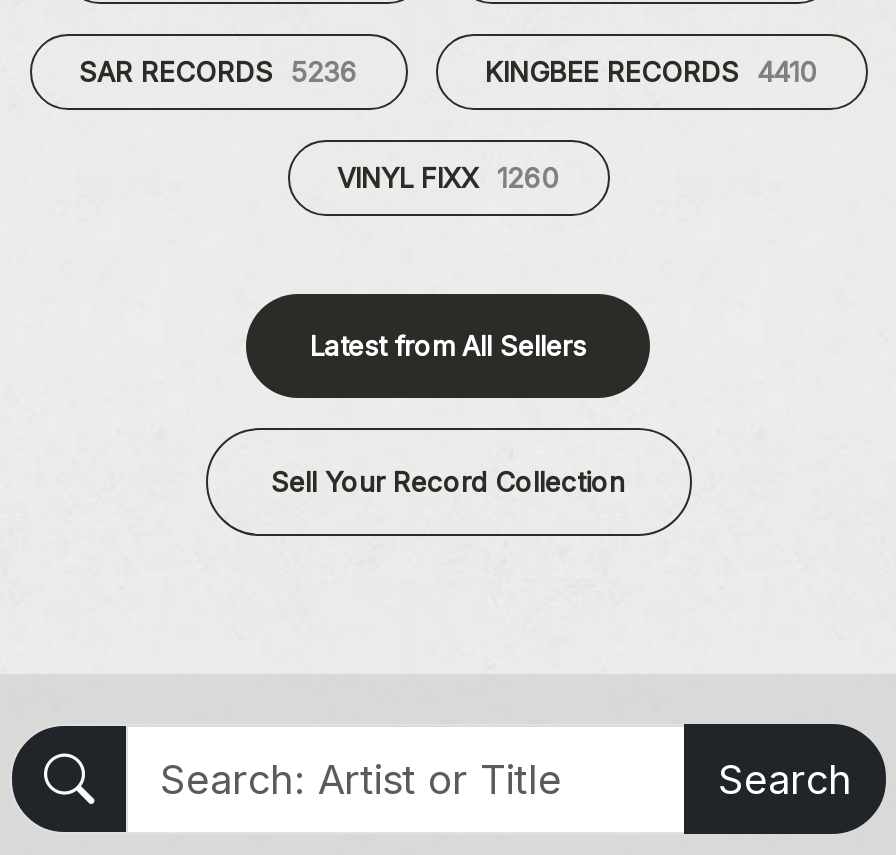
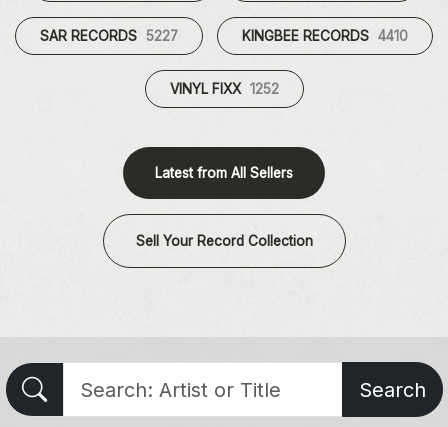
[79,57,357,89] SAR RECORDS 5236 -> [40,28,178,44] SAR RECORDS 5227
[337,163,559,195] VINYL FIXX 1260 -> [169,81,278,97] VINYL FIXX 1252

